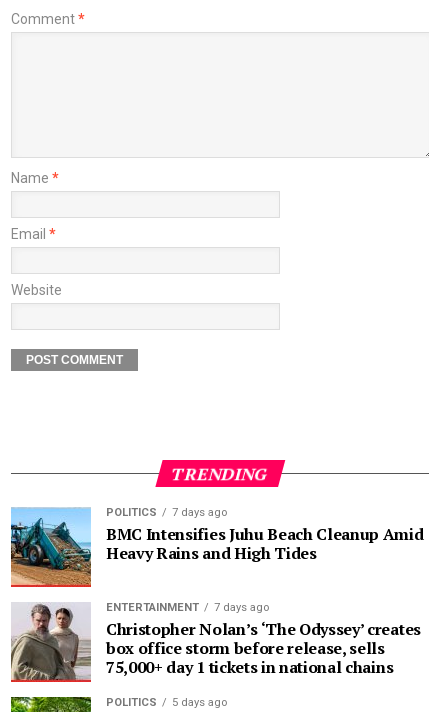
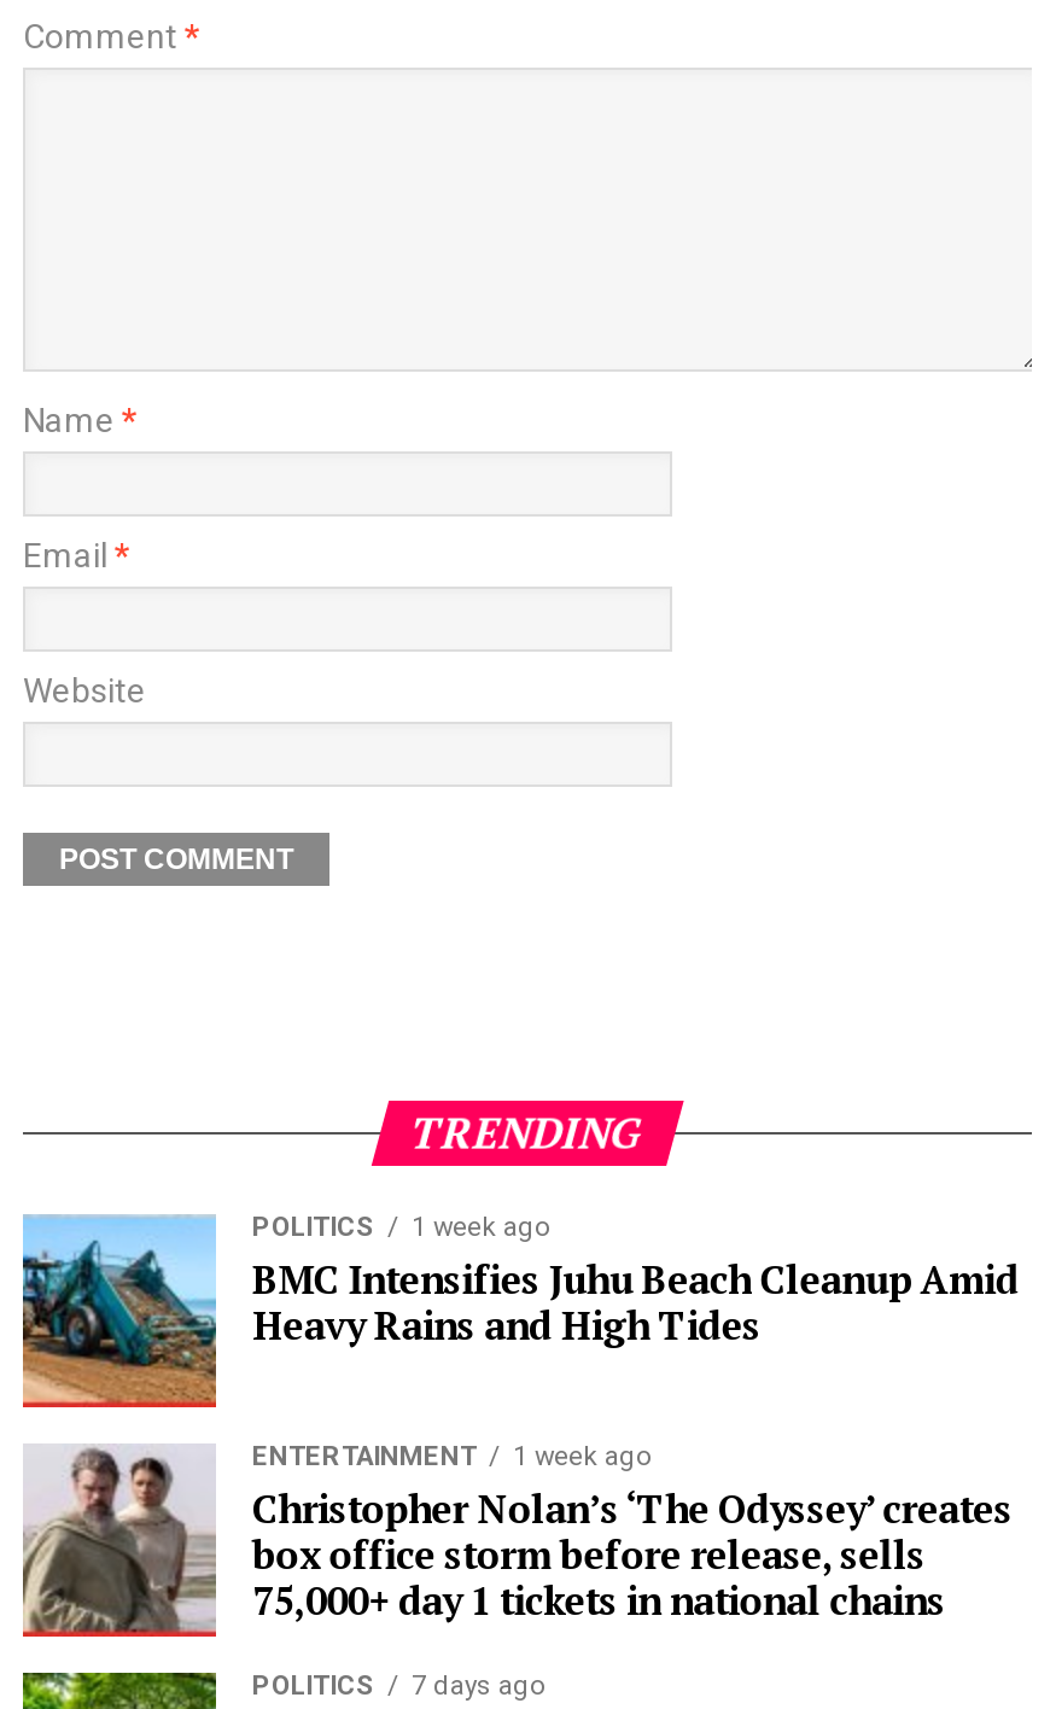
[106,506,227,519] POLITICS 7 days ago -> [252,1213,549,1244] POLITICS 1 week ago
[106,601,269,614] ENTERTAINMENT 7 days ago -> [252,1442,650,1473] ENTERTAINMENT 1 week ago
[106,696,227,709] POLITICS 5 days ago -> [252,1671,544,1703] POLITICS 7 days ago

